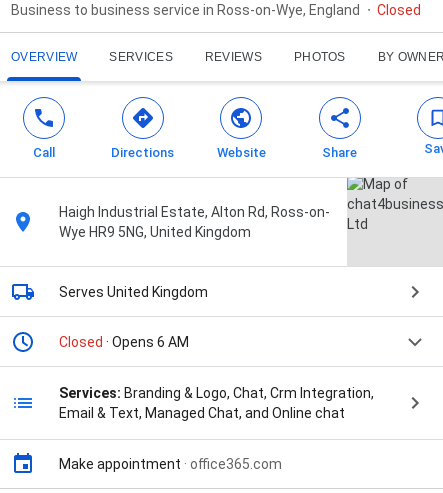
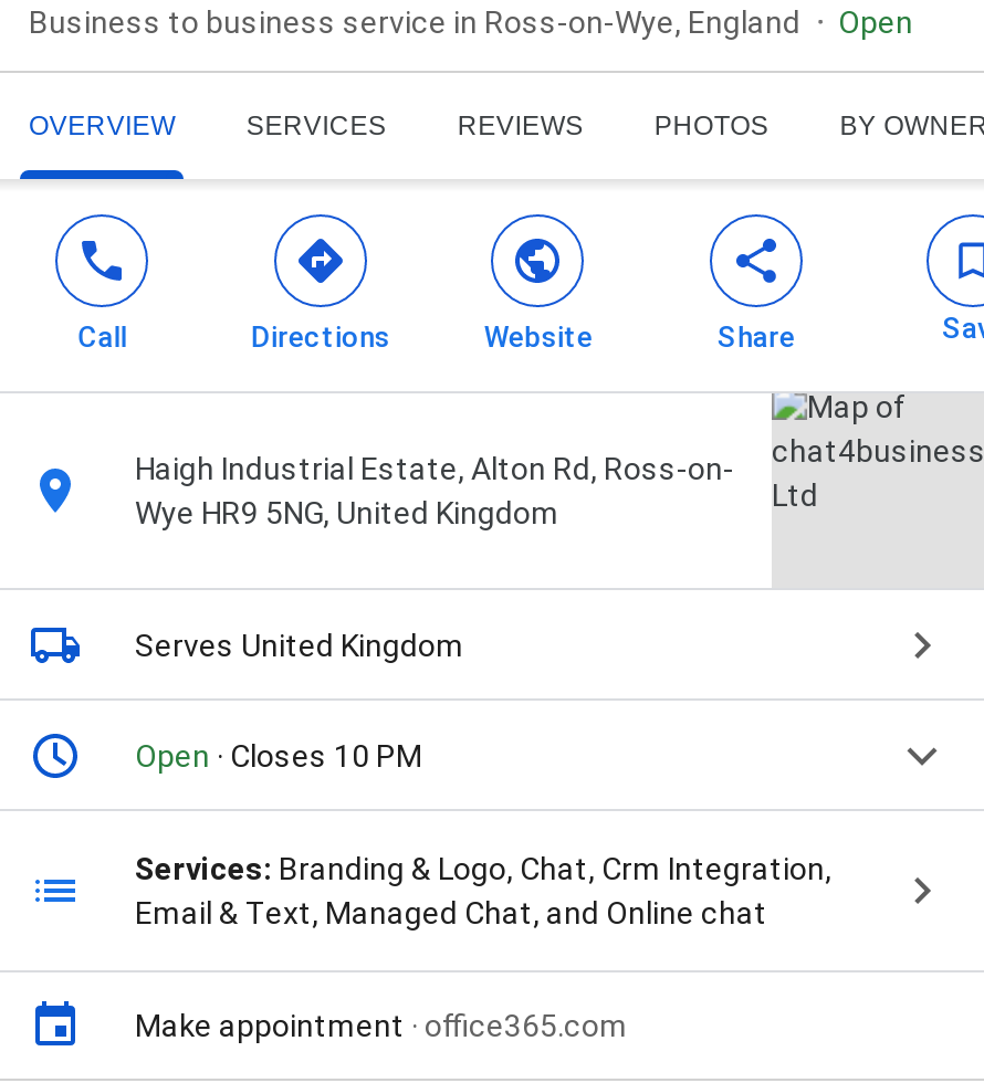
[377,2,421,18] Closed -> [838,5,913,40] Open
[59,334,189,350] Closed · Opens 6 AM -> [135,739,422,774] Open · Closes 10 PM

